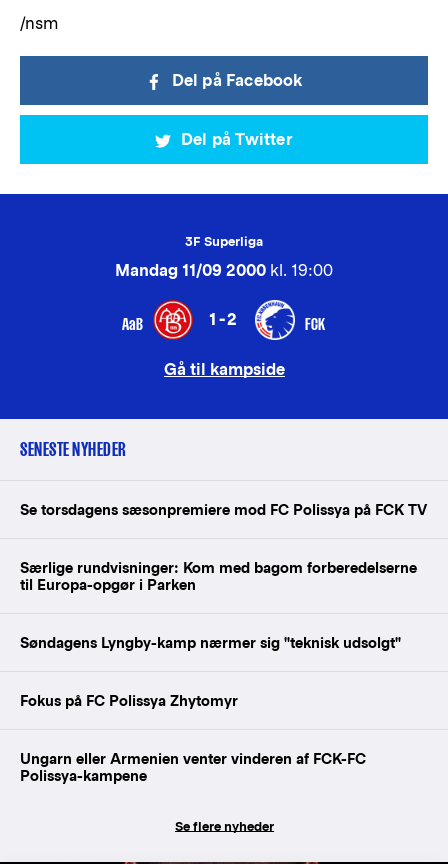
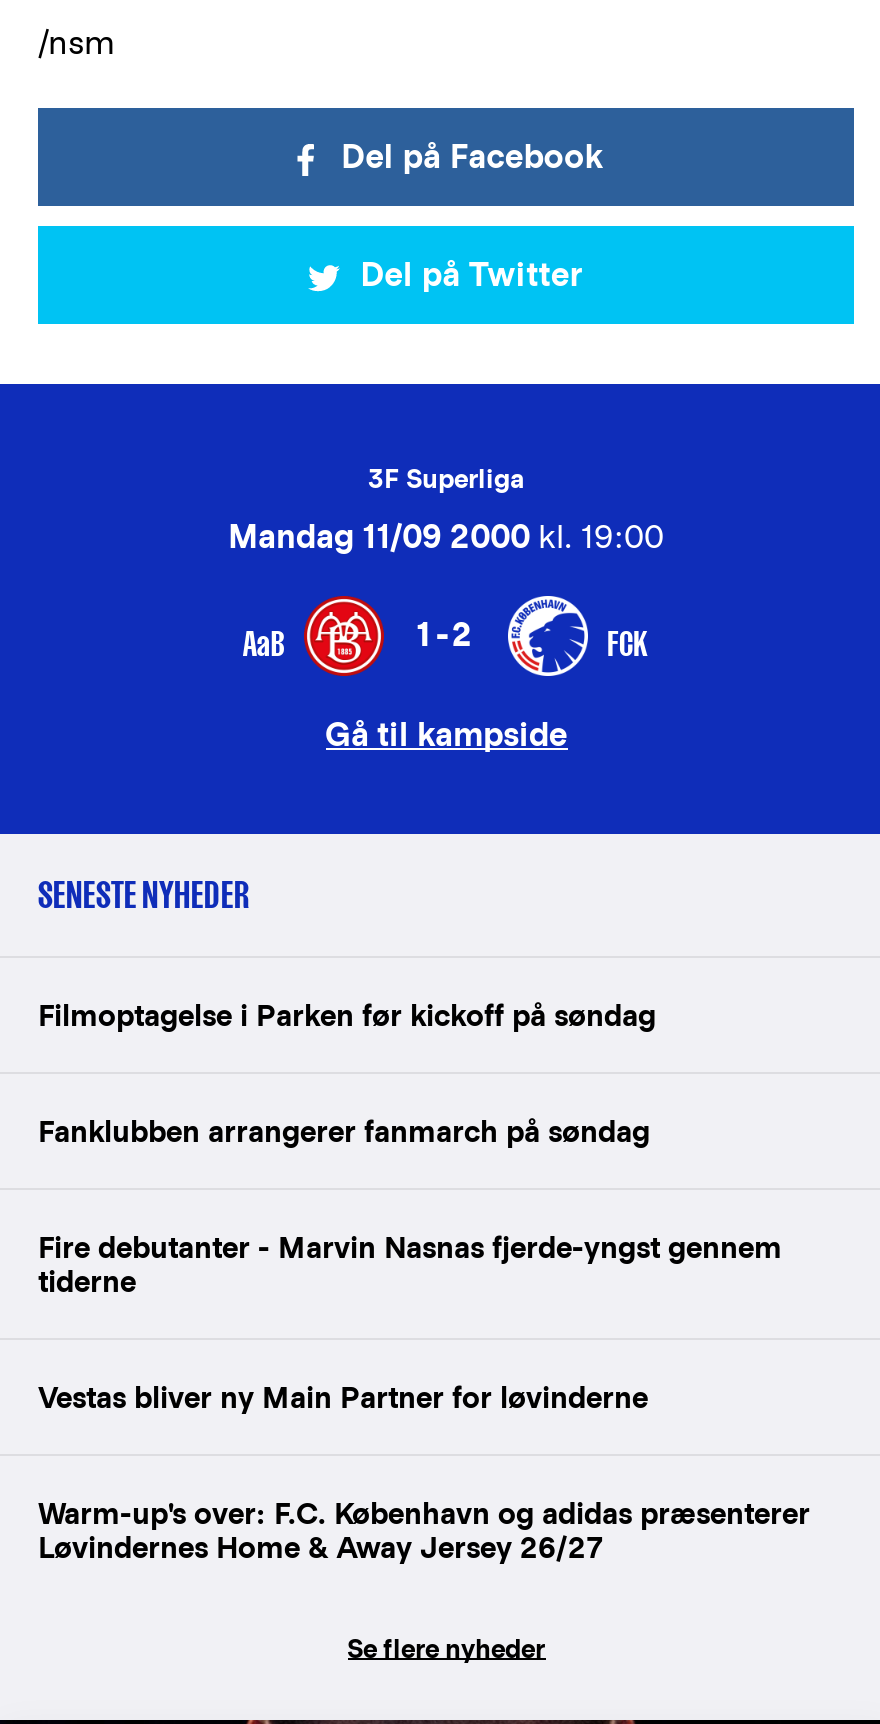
[20,501,427,518] Se torsdagens sæsonpremiere mod FC Polissya på FCK TV -> [38,998,656,1032] Filmoptagelse i Parken før kickoff på søndag
[20,559,417,593] Særlige rundvisninger: Kom med bagom forberedelserne | til Europa-opgør i Parken -> [38,1114,650,1148] Fanklubben arrangerer fanmarch på søndag
[20,634,401,651] Søndagens Lyngby-kamp nærmer sig "teknisk udsolgt" -> [38,1230,782,1298] Fire debutanter - Marvin Nasnas fjerde-yngst gennem | tiderne
[20,692,238,709] Fokus på FC Polissya Zhytomyr -> [38,1380,648,1414] Vestas bliver ny Main Partner for løvinderne
[20,750,366,784] Ungarn eller Armenien venter vinderen af FCK-FC | Polissya-kampene -> [38,1496,810,1564] Warm-up's over: F.C. København og adidas præsenterer | Løvindernes Home & Away Jersey 26/27

